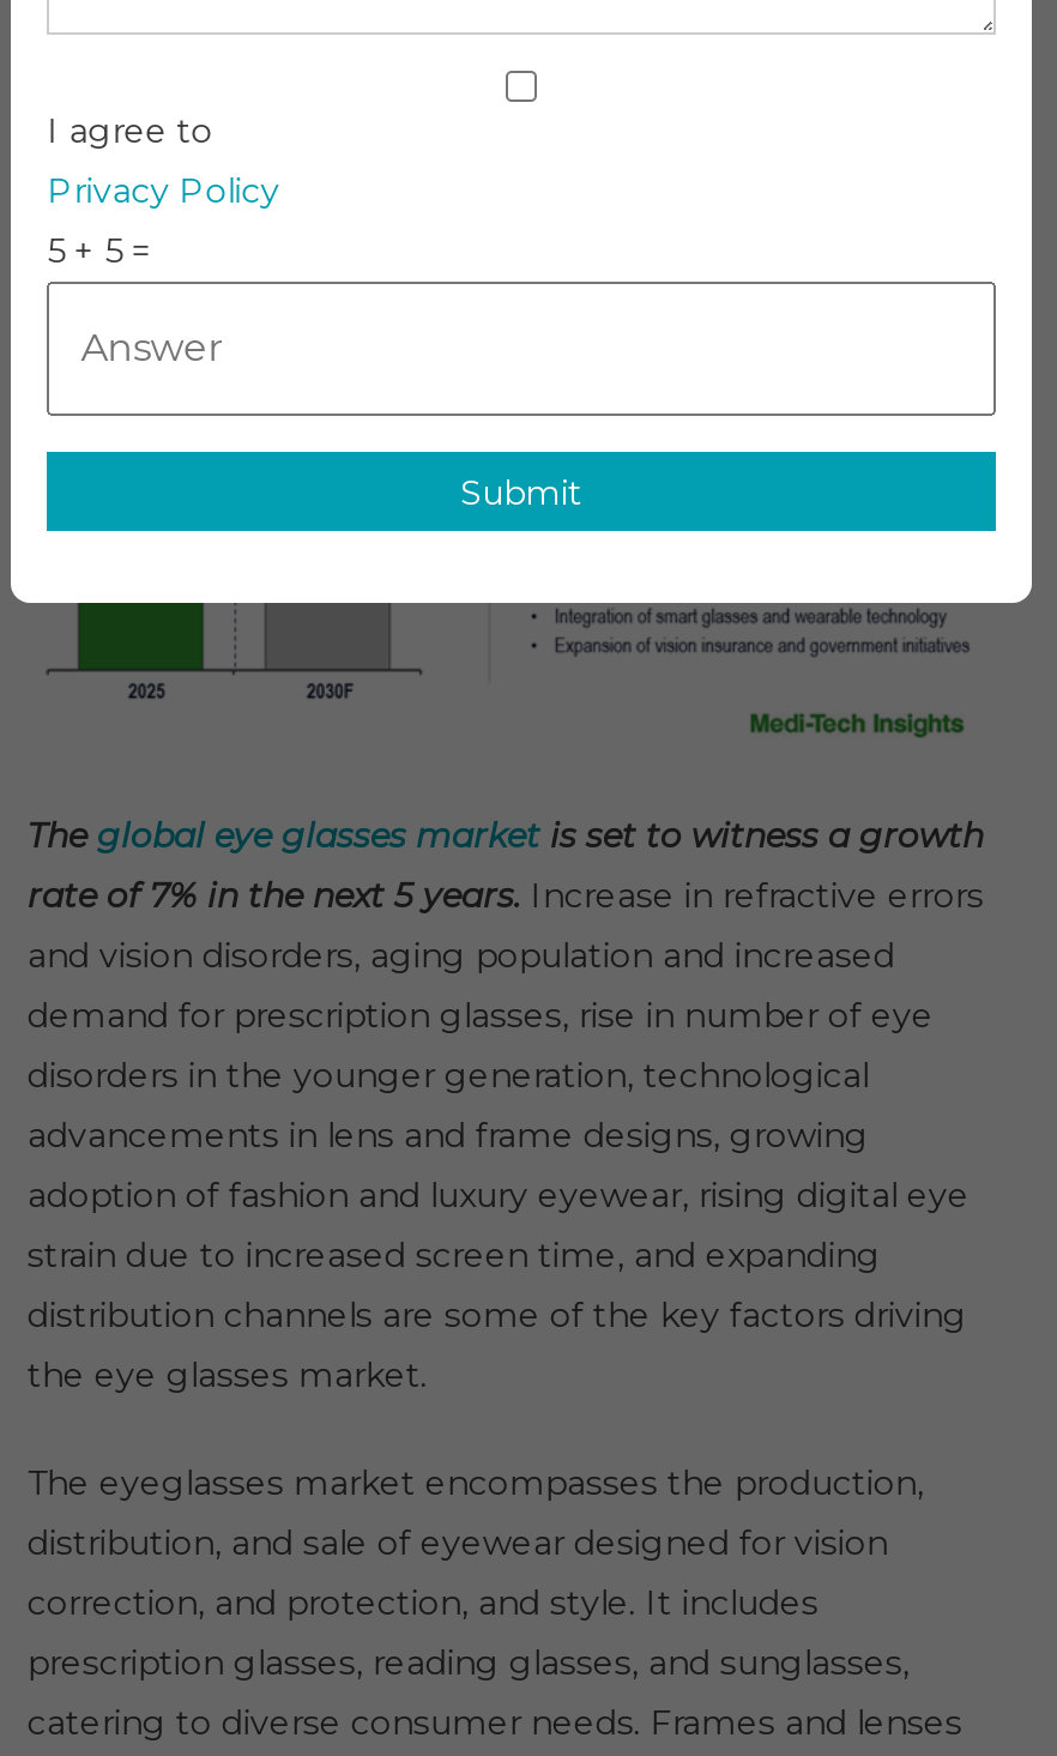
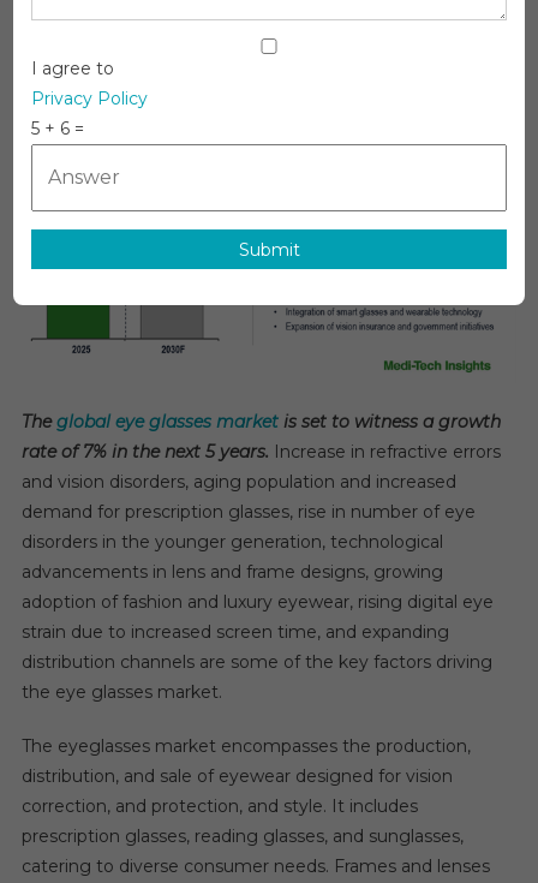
[47,228,150,272] 5 + 5 = -> [31,117,84,139] 5 + 6 =

